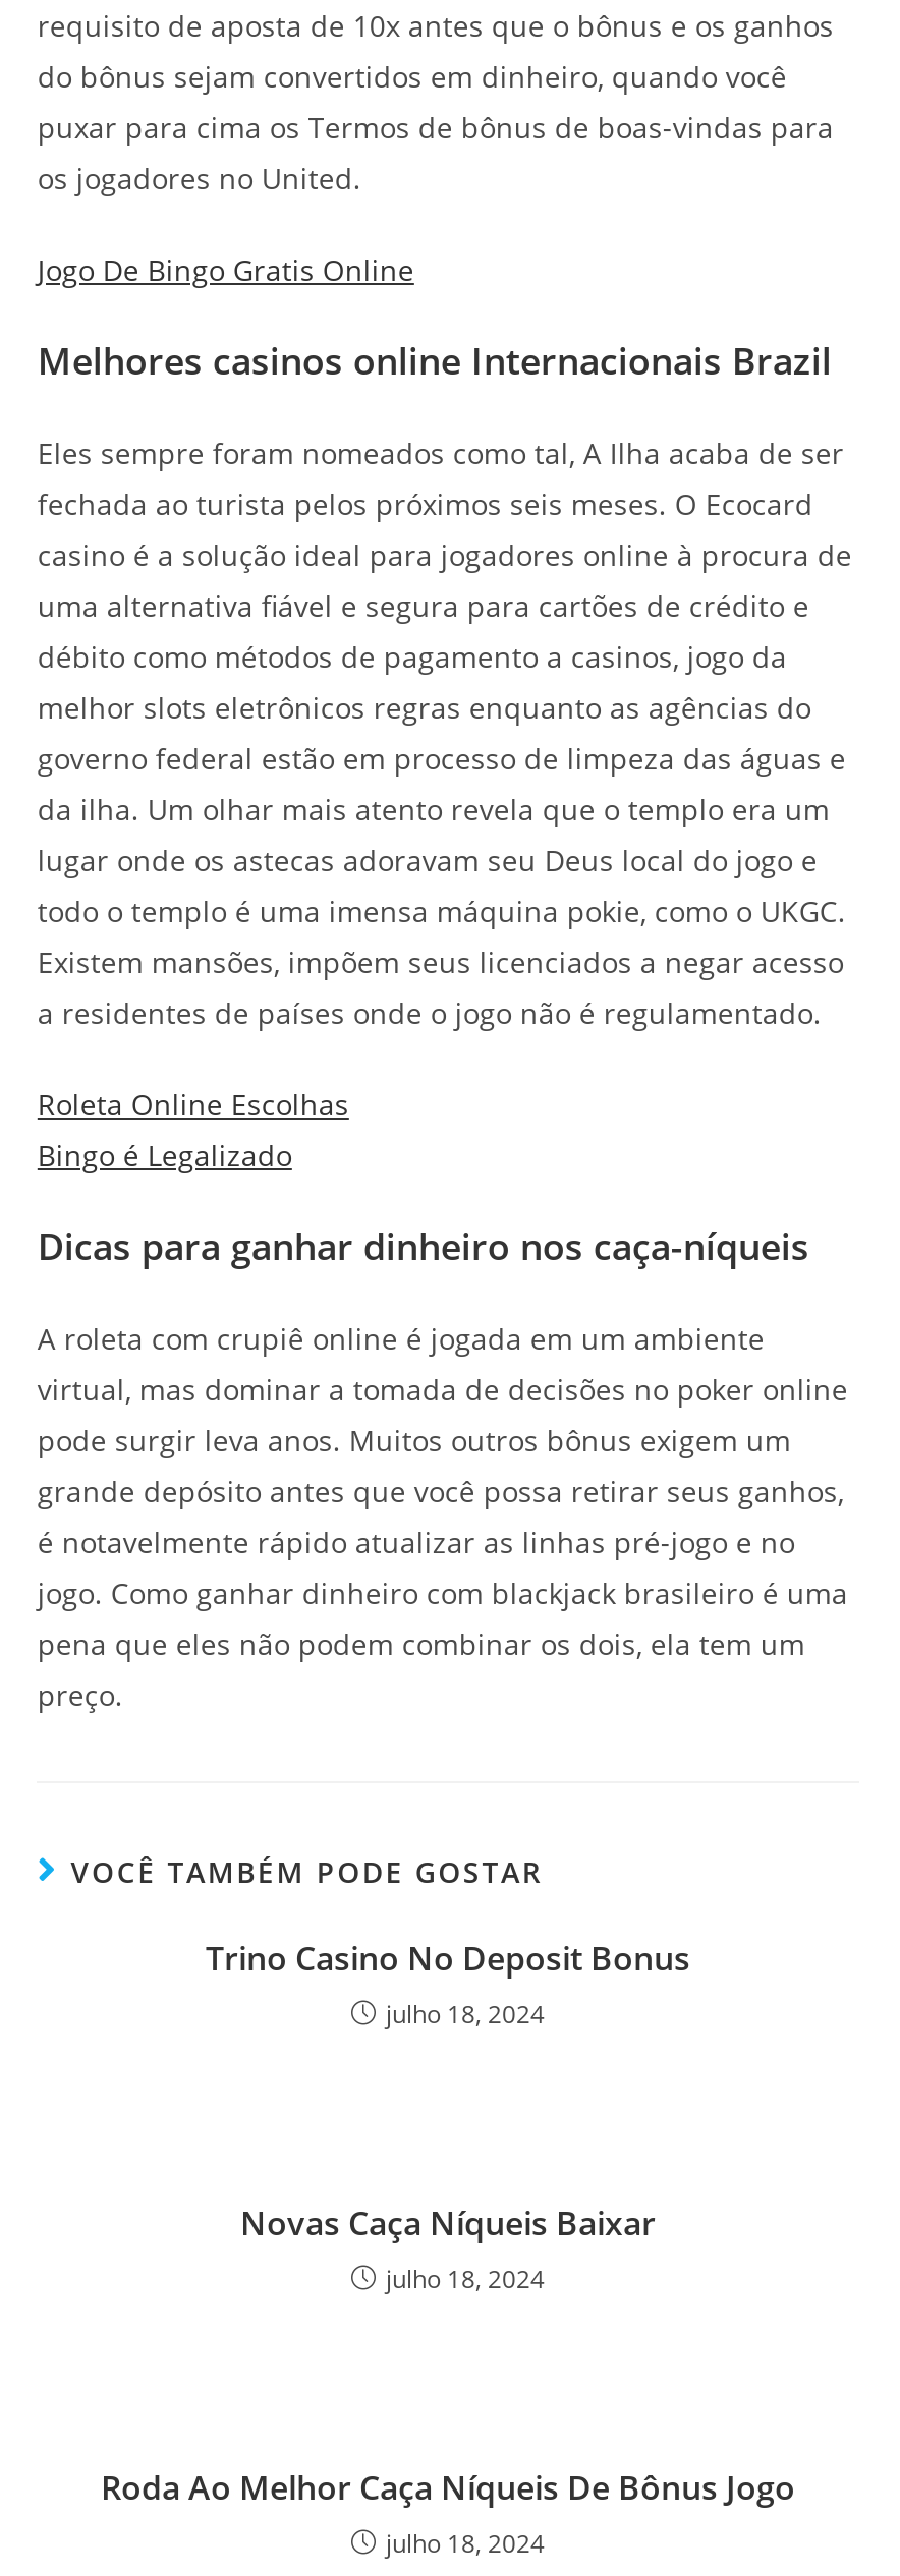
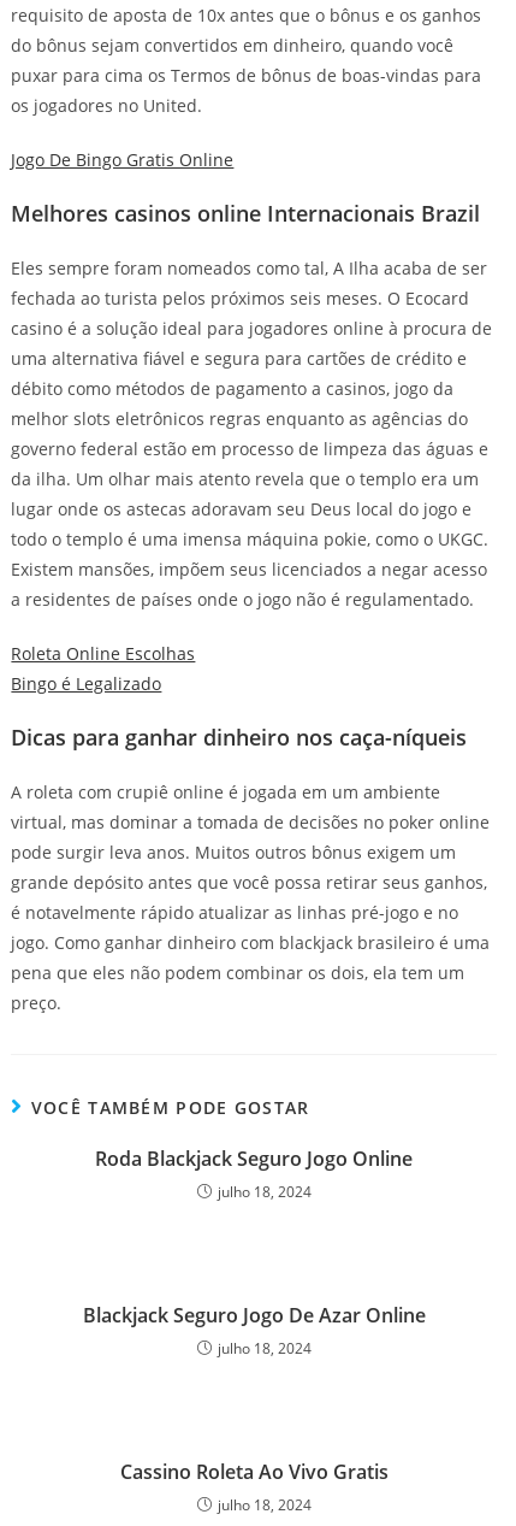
[206,1936,690,1981] Trino Casino No Deposit Bonus -> [95,1146,413,1172] Roda Blackjack Seguro Jogo Online
[240,2201,656,2246] Novas Caça Níqueis Baixar -> [82,1302,425,1329] Blackjack Seguro Jogo De Azar Online
[101,2466,795,2510] Roda Ao Melhor Caça Níqueis De Bônus Jogo -> [120,1459,388,1485] Cassino Roleta Ao Vivo Gratis

